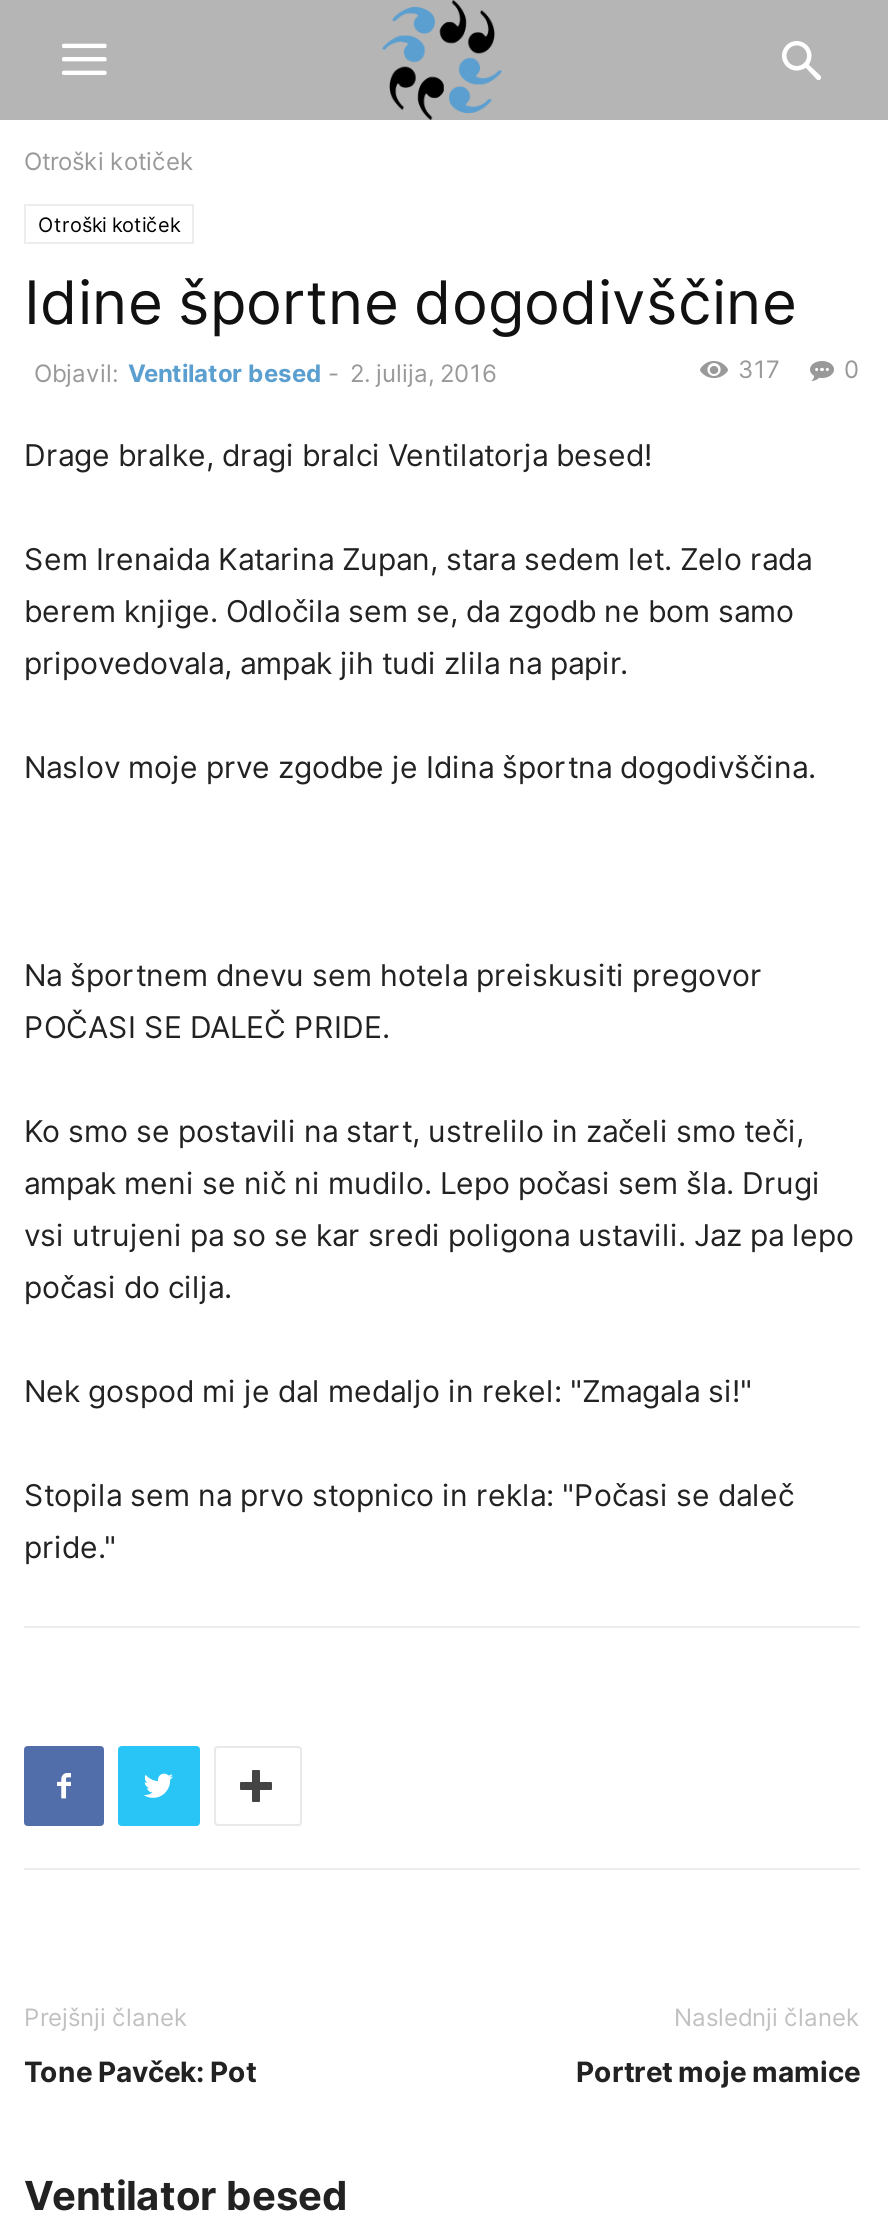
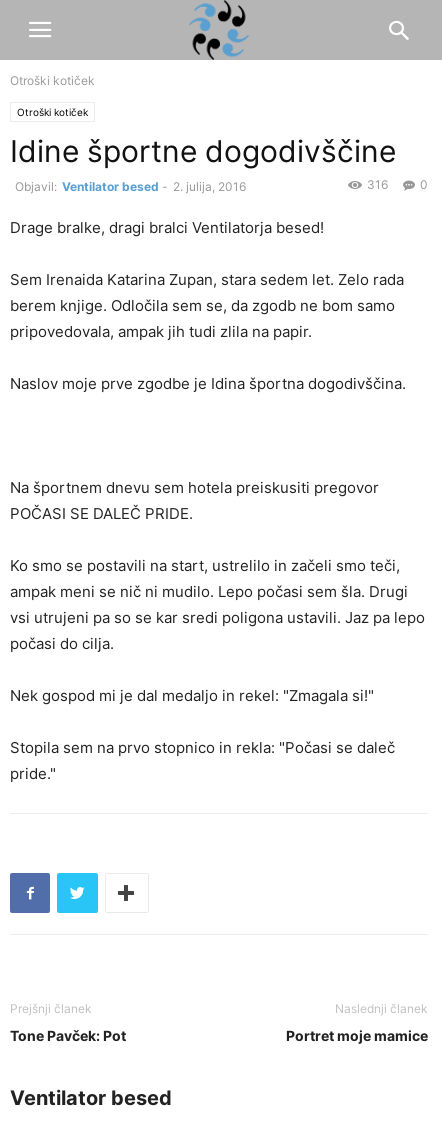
[738,354,780,384] 317 -> [367,177,388,192] 316

